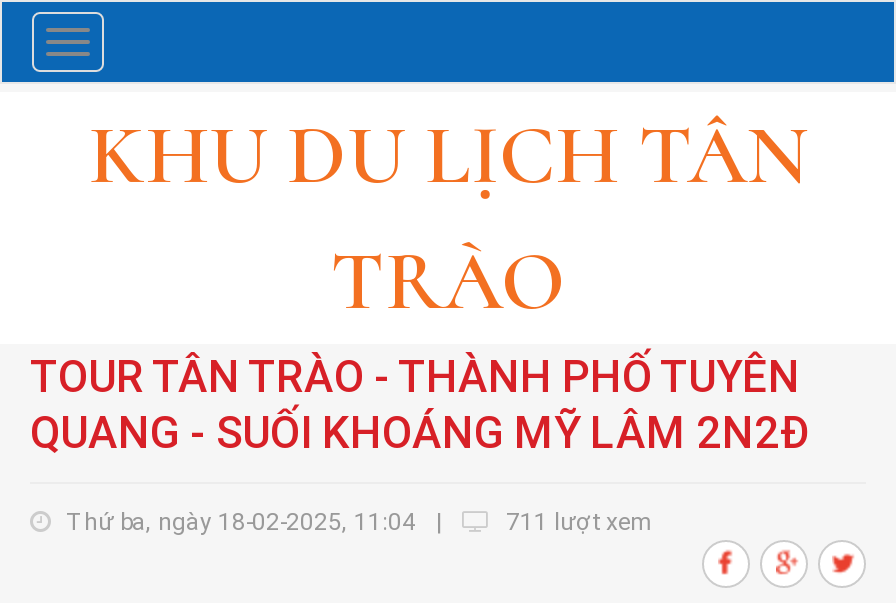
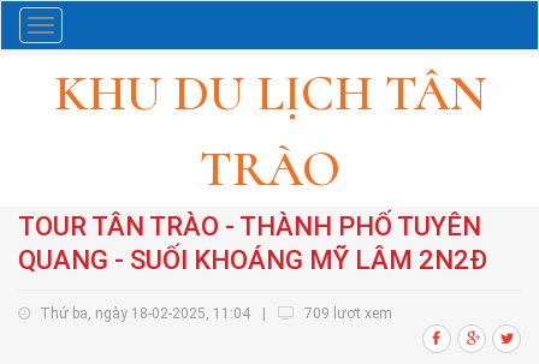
[500,508,652,536] 711 lượt xem -> [301,305,392,322] 709 lượt xem

